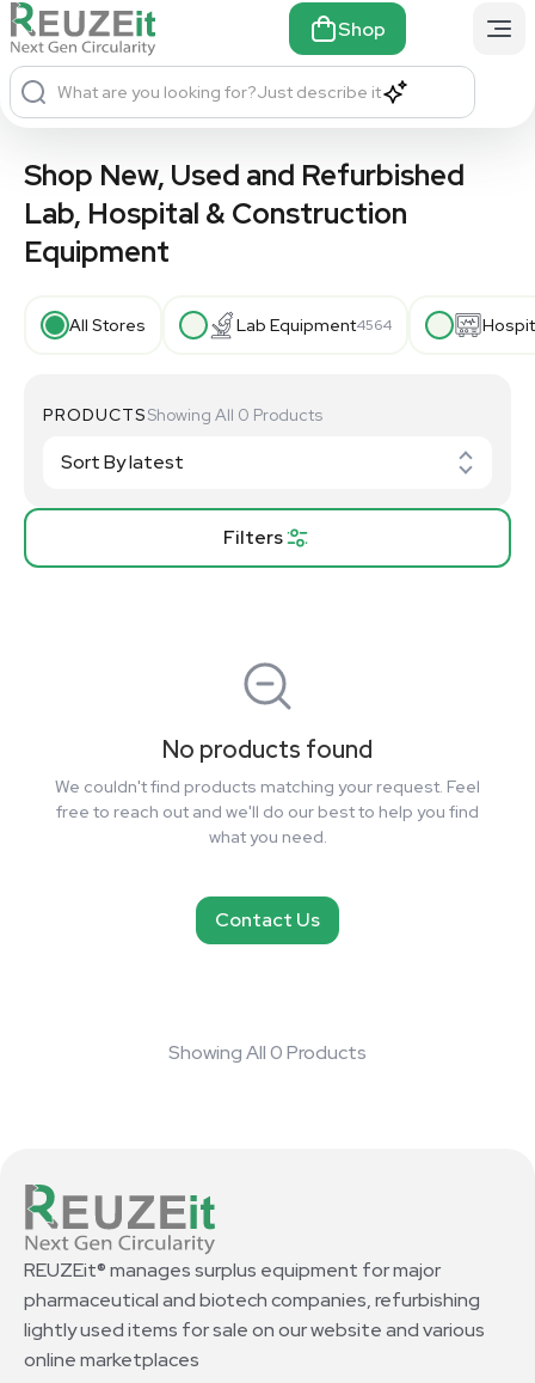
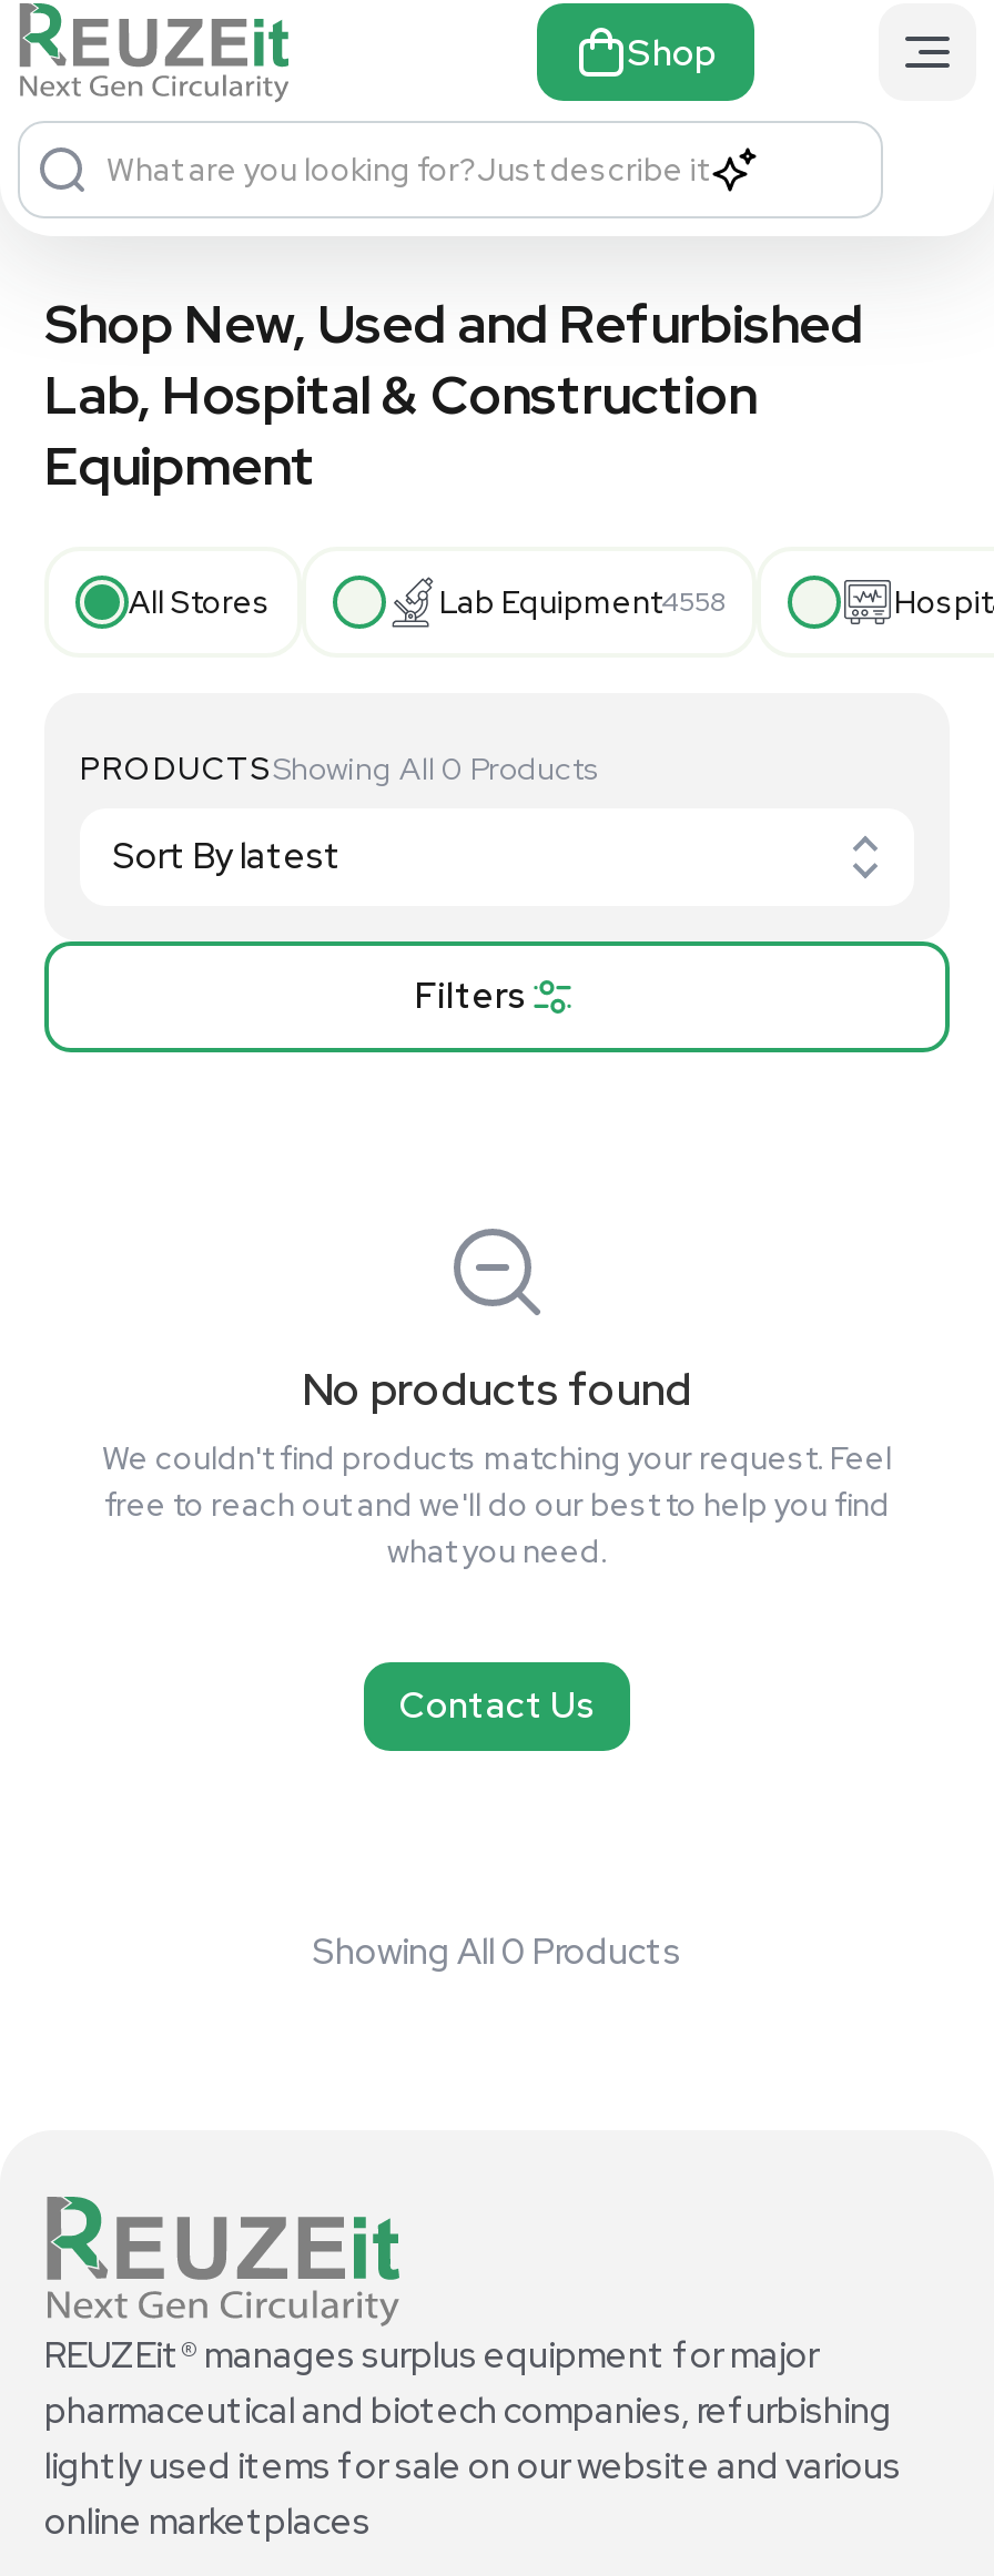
[236,314,392,336] Lab Equipment4564 -> [439,582,726,622] Lab Equipment4558

